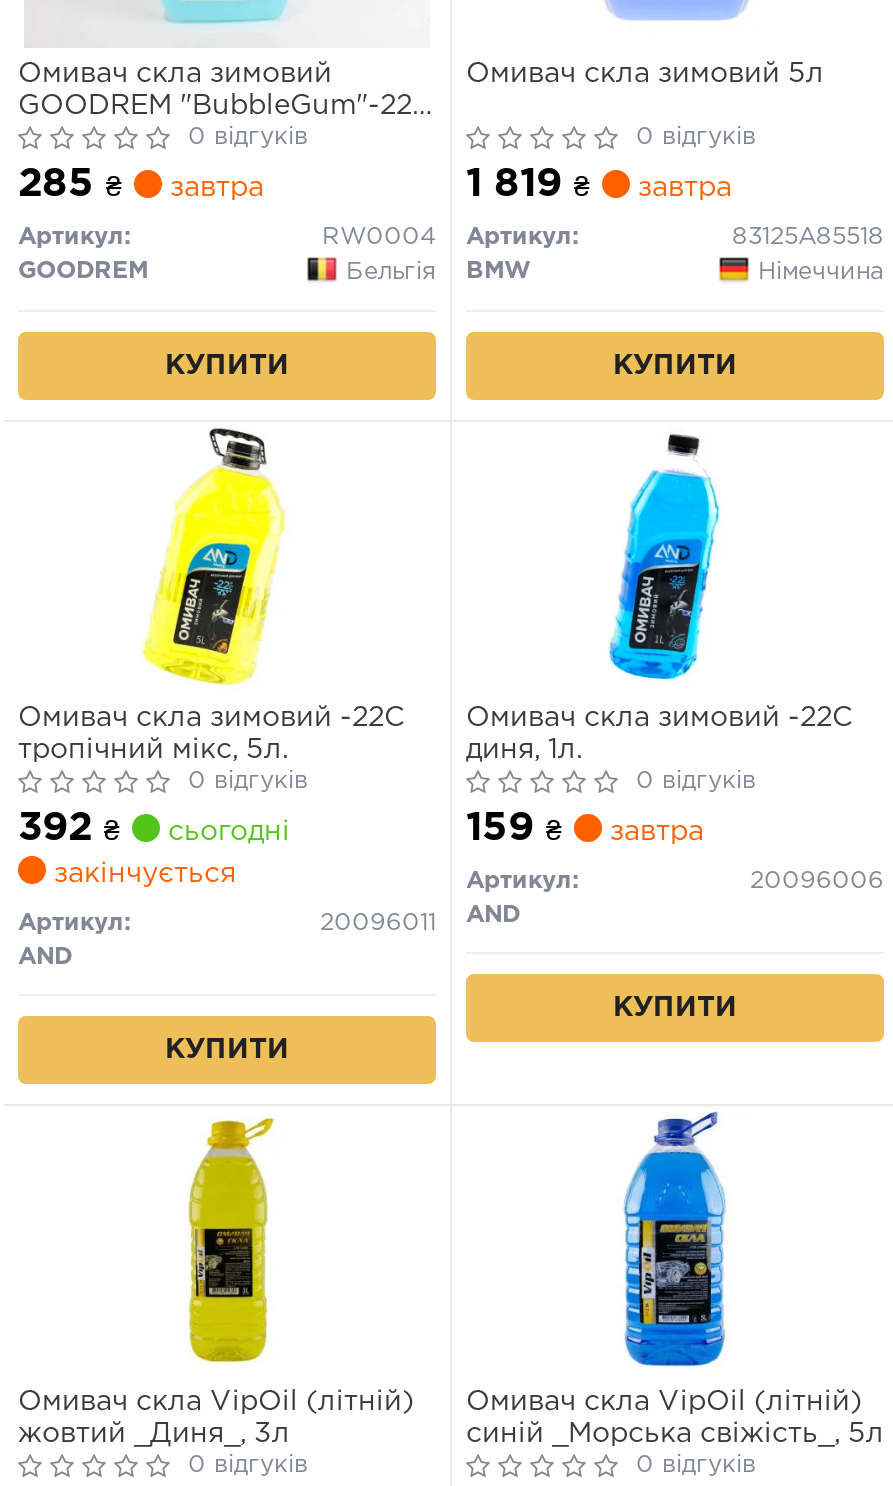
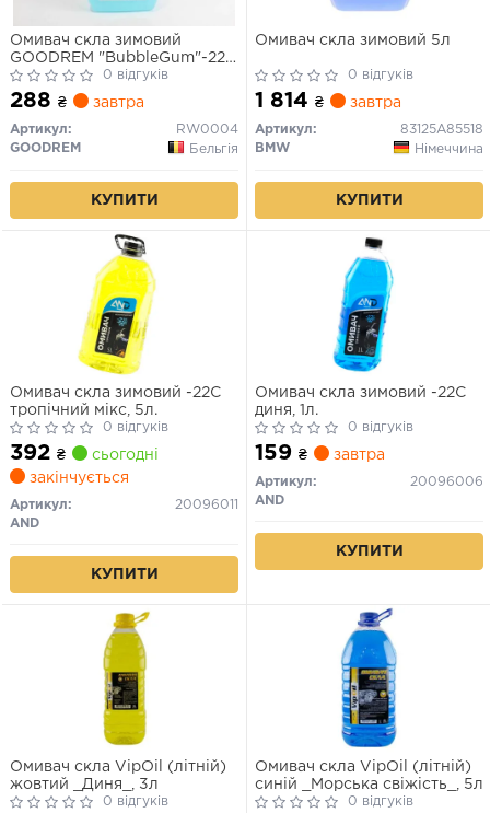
[18,166,264,202] 285 ₴ завтра -> [10,91,144,111] 288 ₴ завтра
[466,166,732,202] 1 819 ₴ завтра -> [255,91,401,111] 1 814 ₴ завтра

